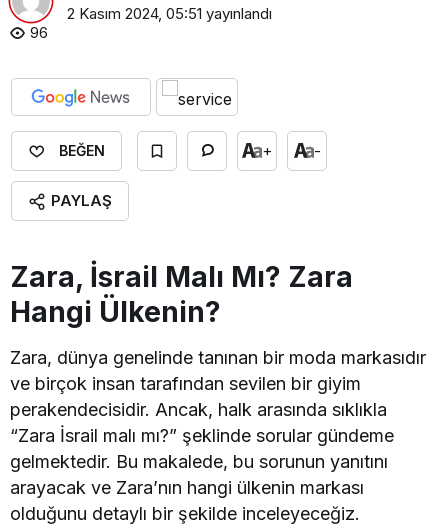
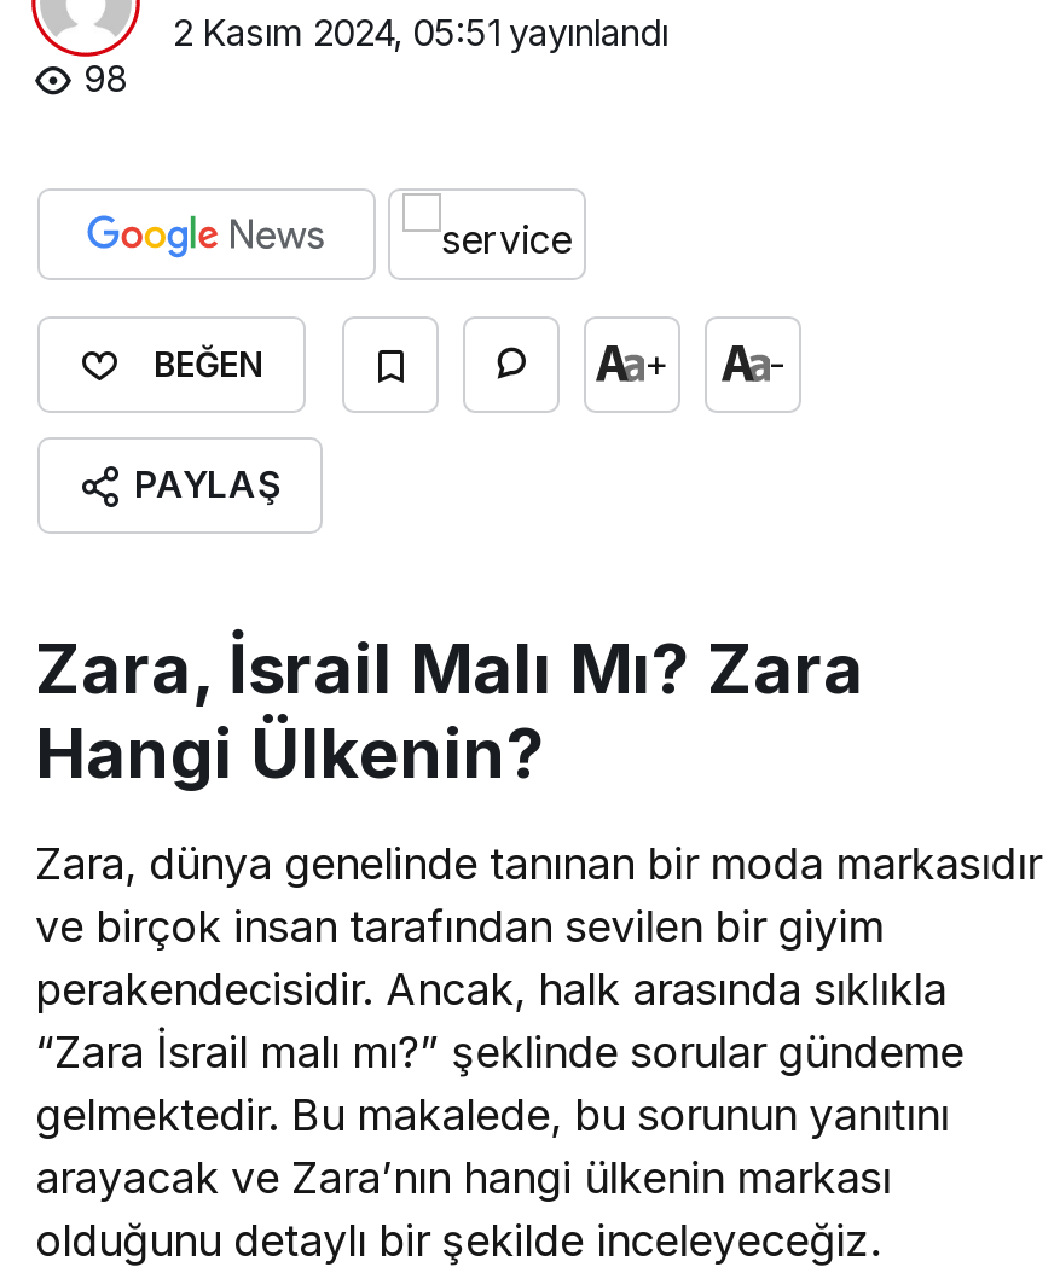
[30,22,48,41] 96 -> [83,54,127,100] 98

